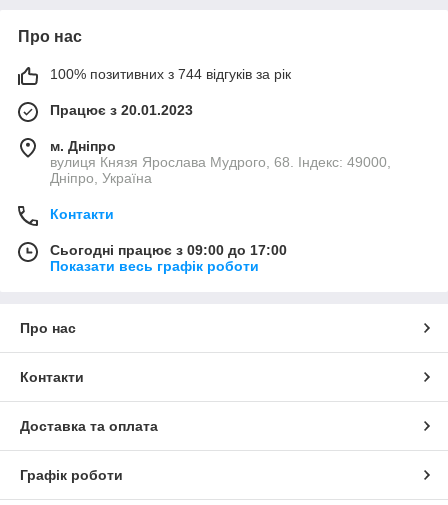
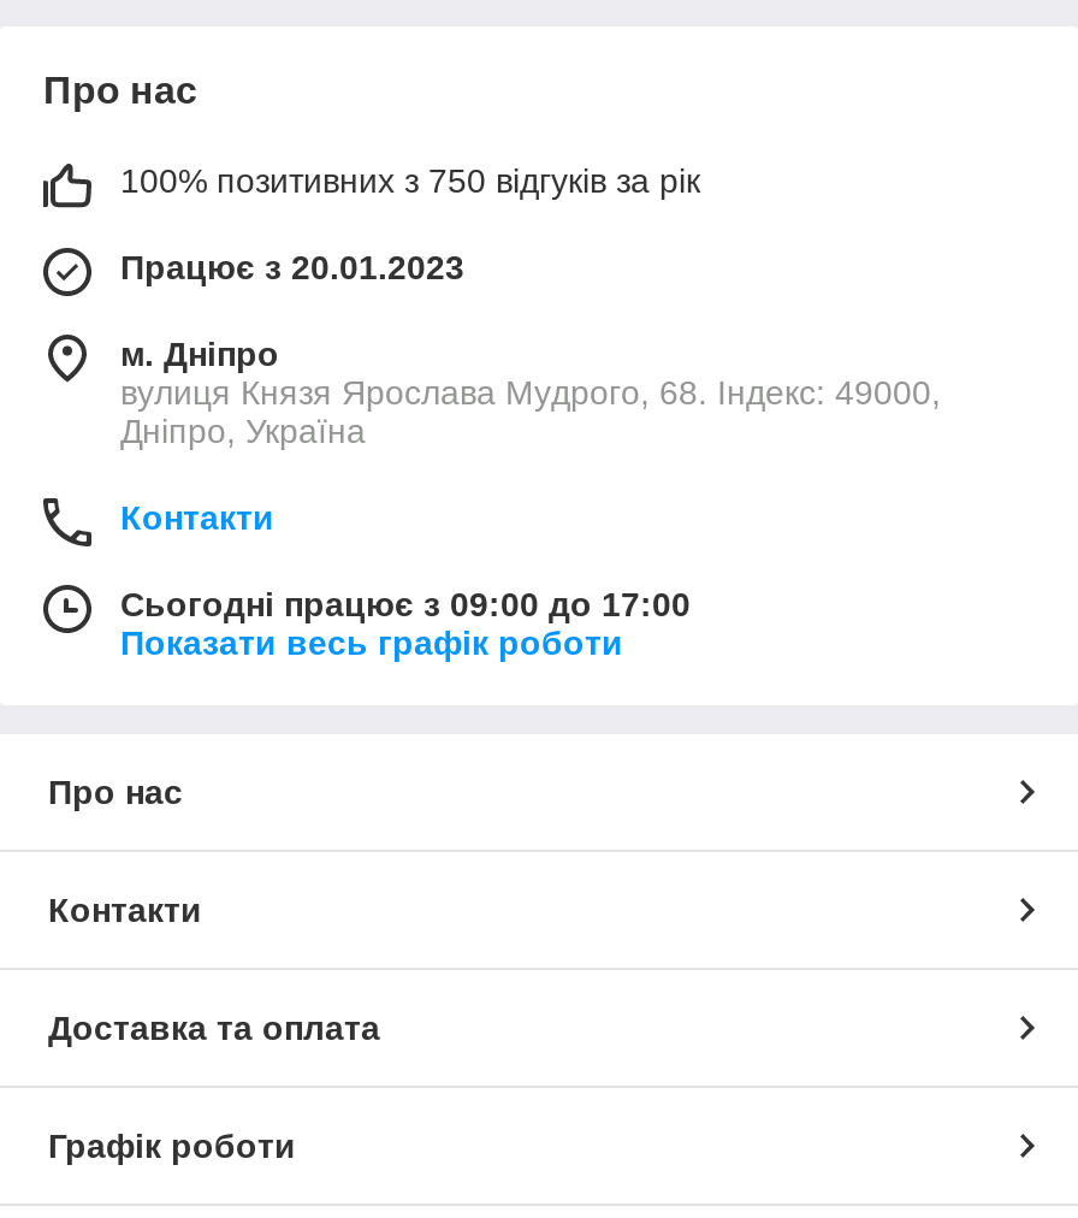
[50,66,291,82] 100% позитивних з 744 відгуків за рік -> [120,161,700,199] 100% позитивних з 750 відгуків за рік

